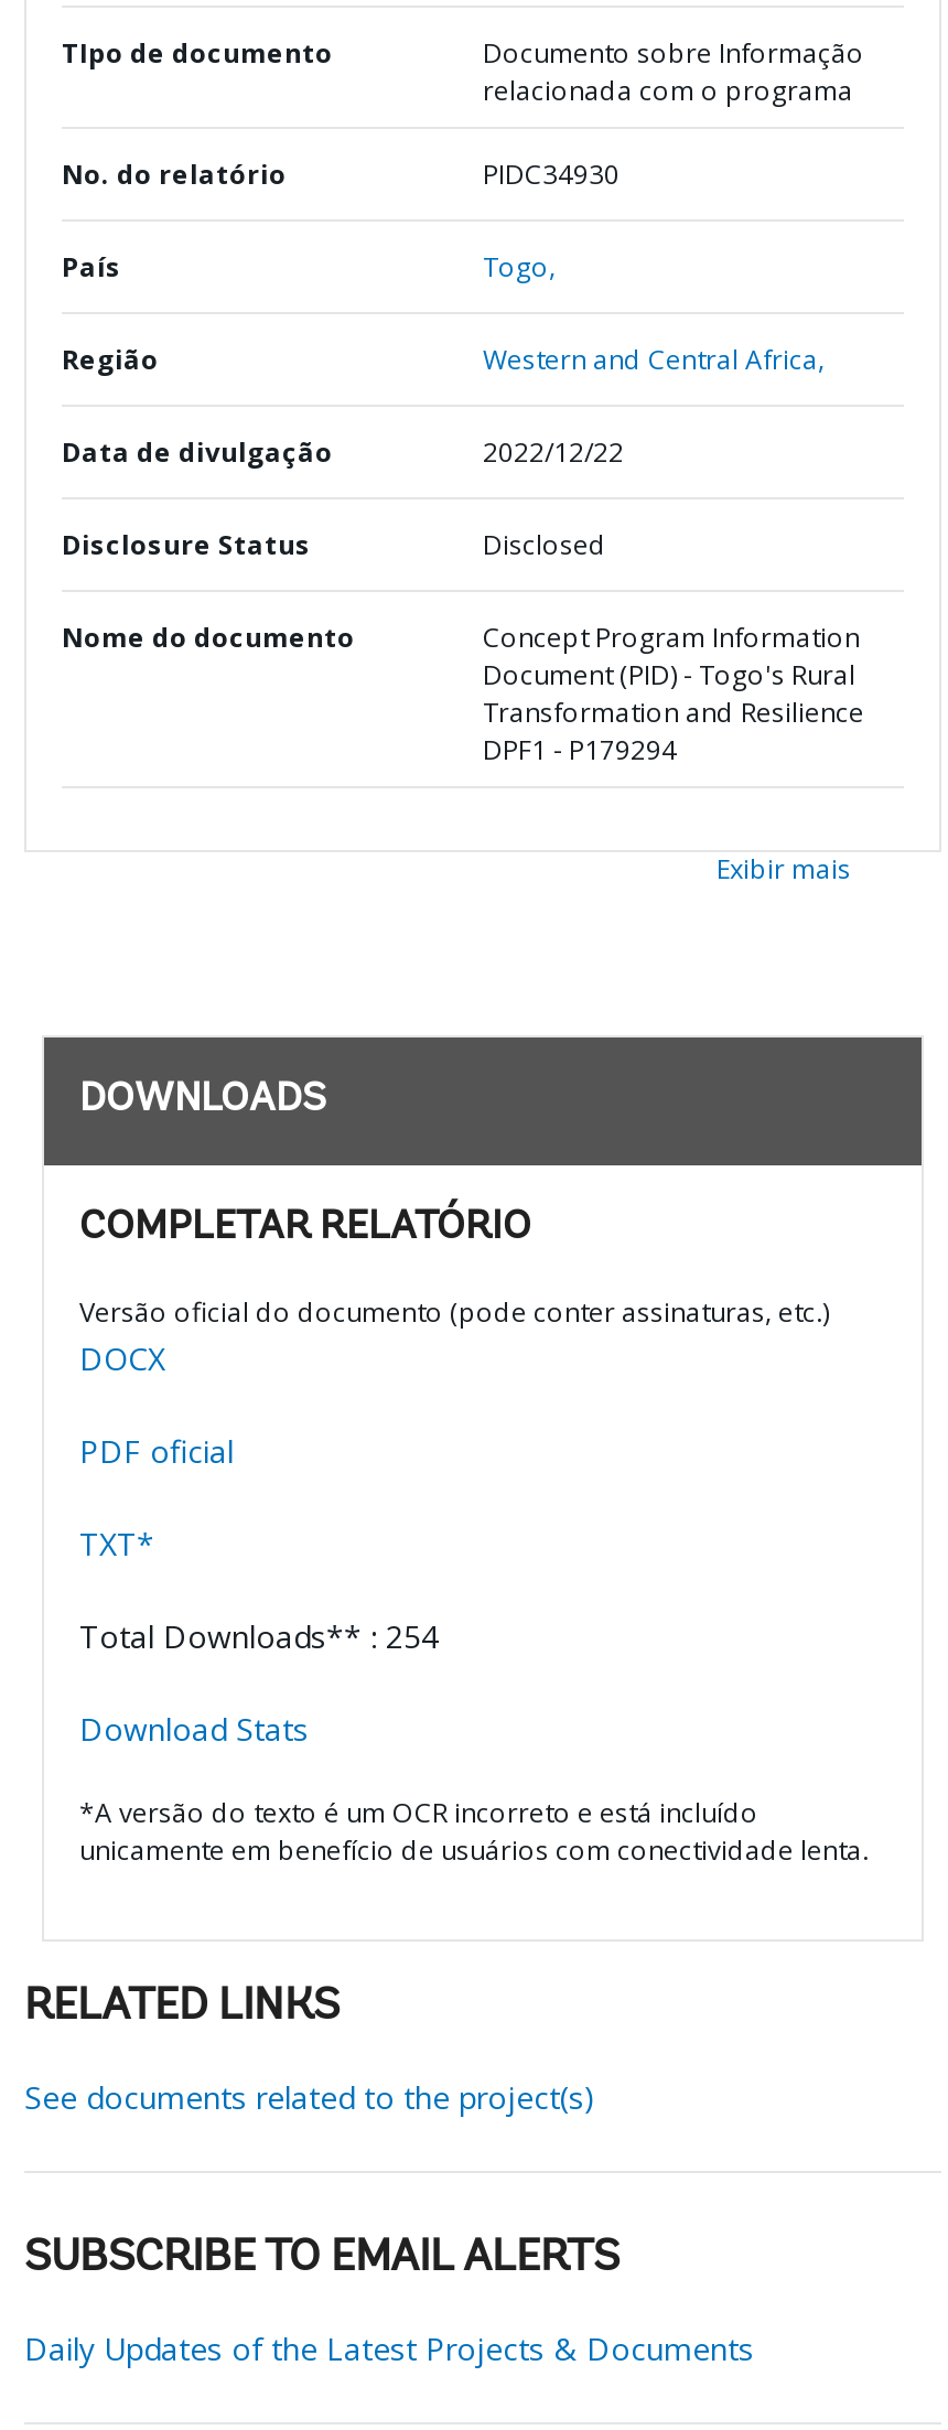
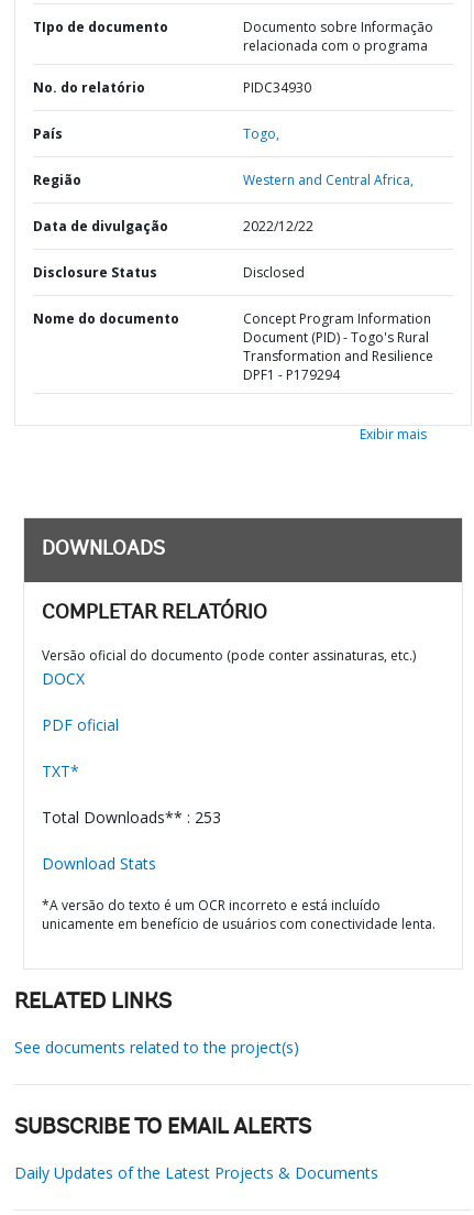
[79,1615,439,1657] Total Downloads** : 254 -> [42,807,221,828] Total Downloads** : 253

